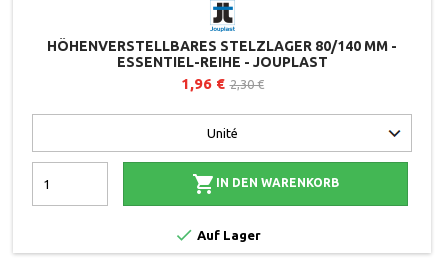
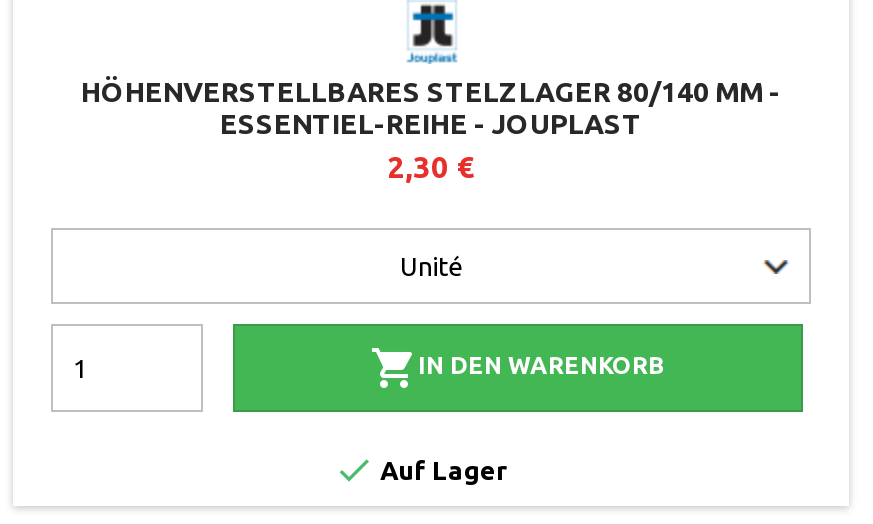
[180,75,263,92] 1,96 € 2,30 € -> [387,149,475,183] 2,30 €

